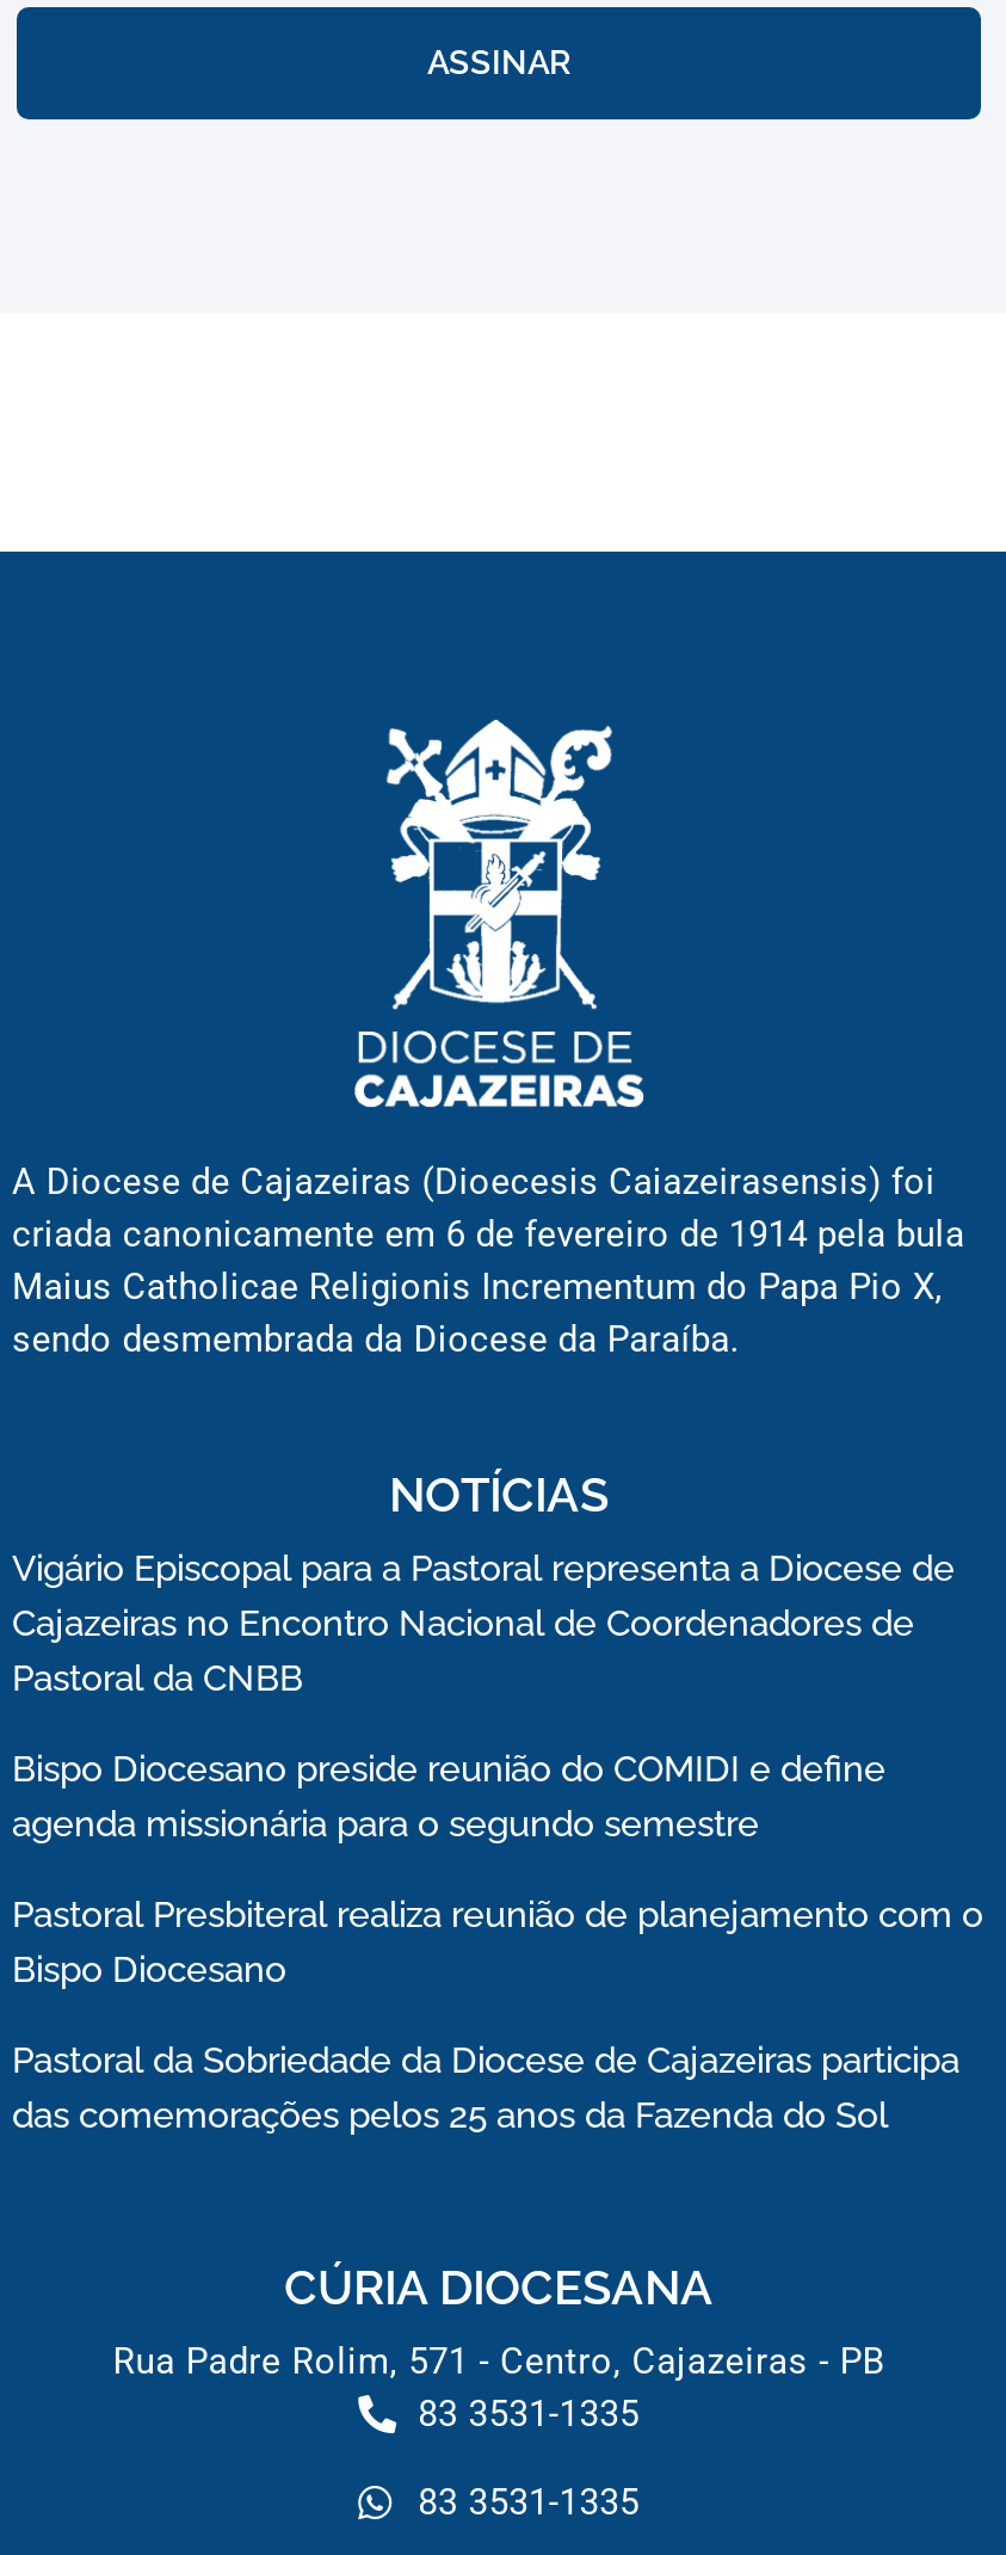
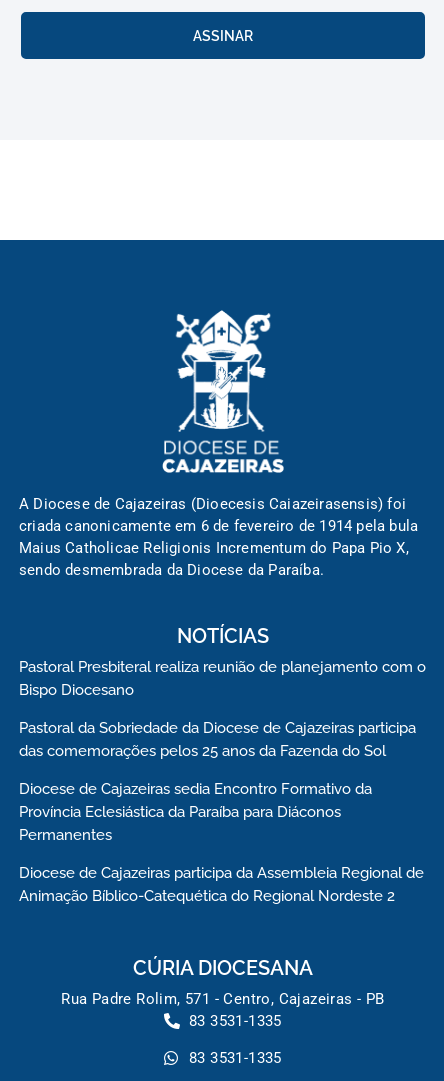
[12,1548,955,1846] Vigário Episcopal para a Pastoral representa a Diocese de | Cajazeiras no Encontro Nacional de Coordenadores de | Pastoral da CNBB | Bispo Diocesano preside reunião do COMIDI e define | agenda missionária para o segundo semestre -> none
moved [12,1894,983,2137] -> [19,658,426,760]: Pastoral Presbiteral realiza reunião de planejamento com o | Bispo Diocesano | Pastoral da Sobriedade da Diocese de Cajazeiras participa | das comemorações pelos 25 anos da Fazenda do Sol
none -> [19,780,424,905] Diocese de Cajazeiras sedia Encontro Formativo da | Província Eclesiástica da Paraíba para Diáconos | Permanentes | Diocese de Cajazeiras participa da Assembleia Regional de | Animação Bíblico-Catequética do Regional Nordeste 2

